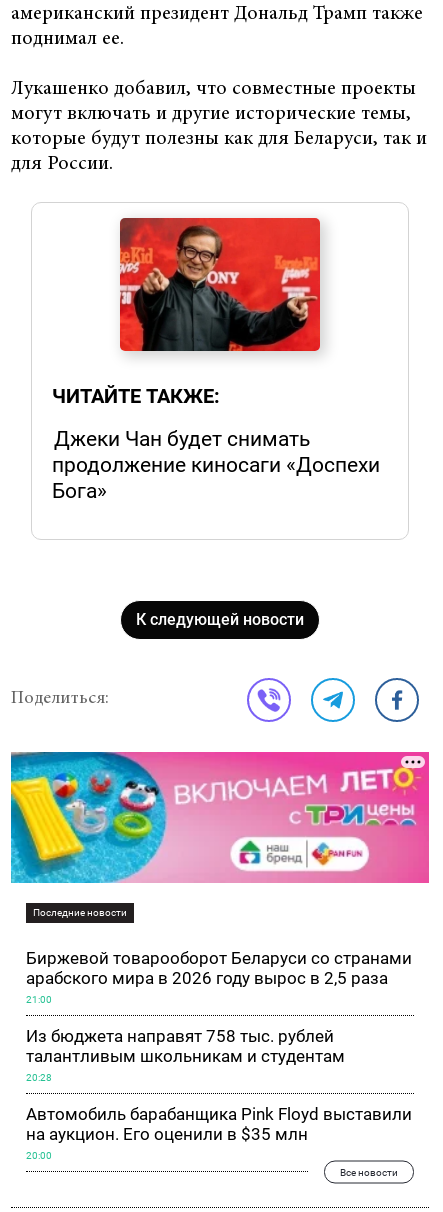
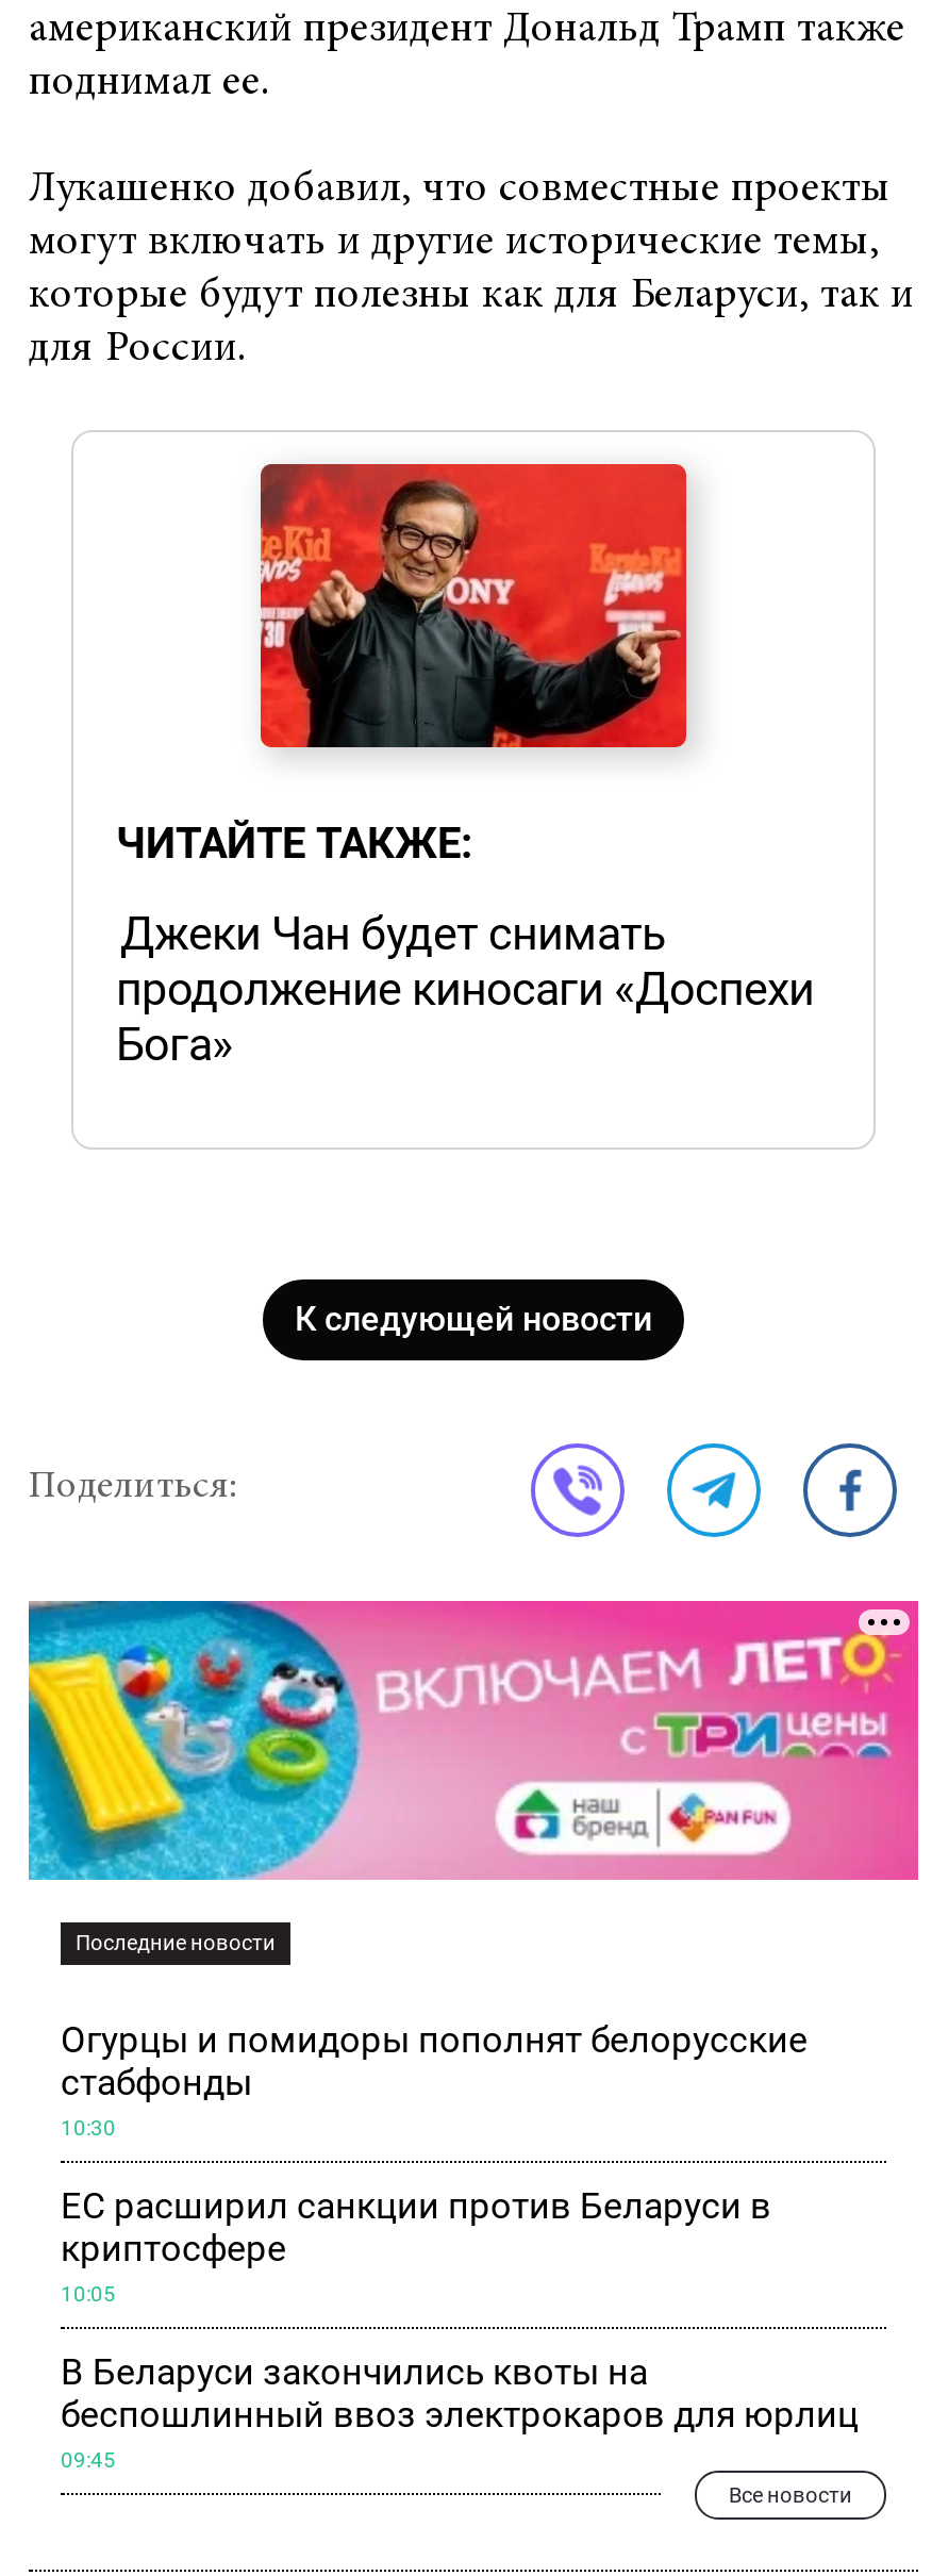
[26,947,412,987] Биржевой товарооборот Беларуси со странами | арабского мира в 2026 году вырос в 2,5 раза -> [61,2017,808,2102] Огурцы и помидоры пополнят белорусские | стабфонды
[26,993,52,1004] 21:00 -> [61,2115,116,2139] 10:30
[26,1025,345,1065] Из бюджета направят 758 тыс. рублей | талантливым школьникам и студентам -> [61,2183,771,2268] ЕС расширил санкции против Беларуси в | криптосфере
[26,1071,52,1082] 20:28 -> [61,2281,116,2305] 10:05
[26,1103,412,1143] Автомобиль барабанщика Pink Floyd выставили | на аукцион. Его оценили в $35 млн -> [61,2349,859,2434] В Беларуси закончились квоты на | беспошлинный ввоз электрокаров для юрлиц
[26,1149,52,1160] 20:00 -> [61,2447,116,2471] 09:45

